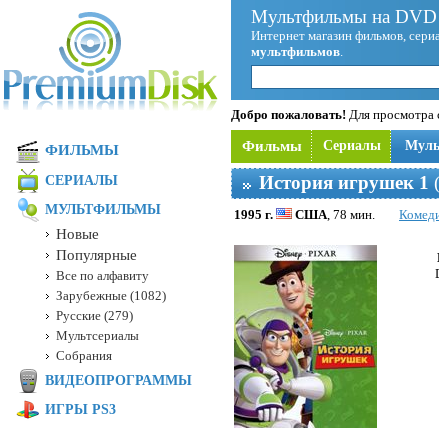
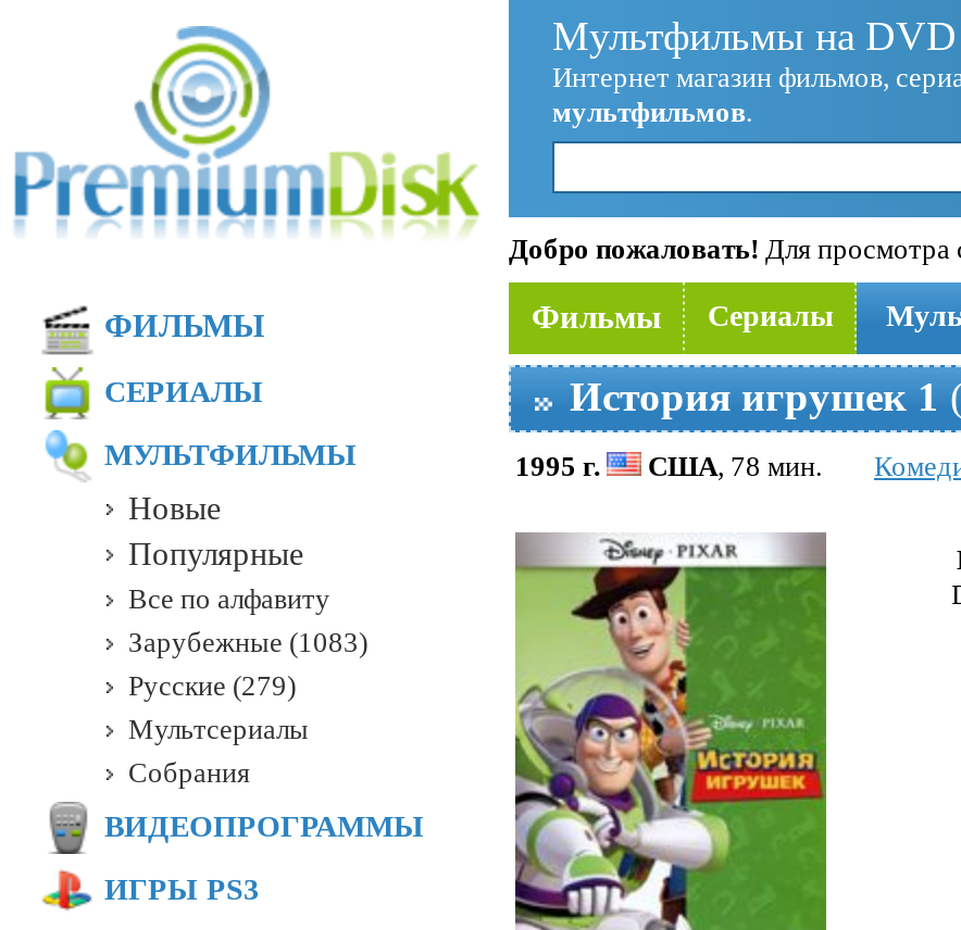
[56,288,166,303] Зарубежные (1082) -> [128,626,367,658] Зарубежные (1083)

